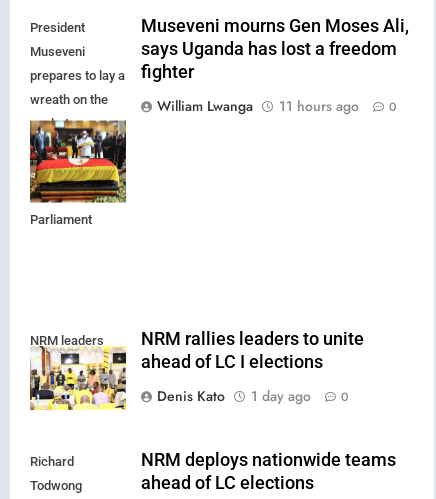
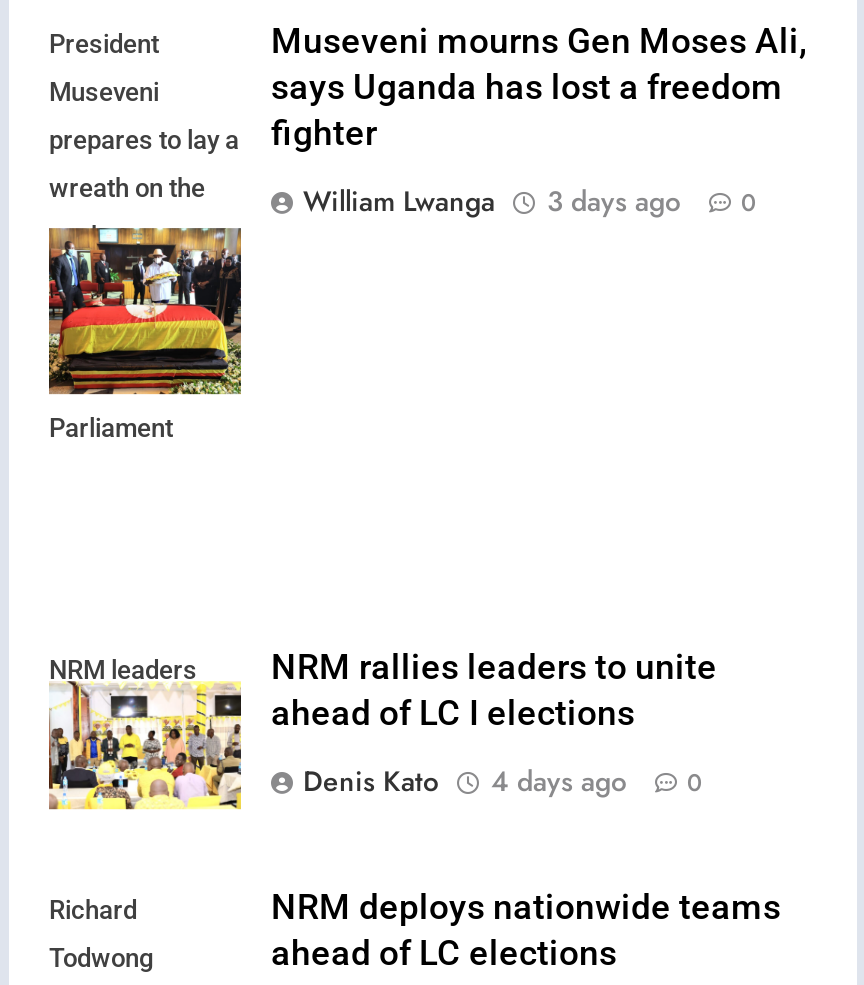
[157,96,397,116] William Lwanga 11 hours ago 0 -> [303,180,757,220] William Lwanga 3 days ago 0
[157,386,349,406] Denis Kato 1 day ago 0 -> [303,760,703,800] Denis Kato 4 days ago 0

